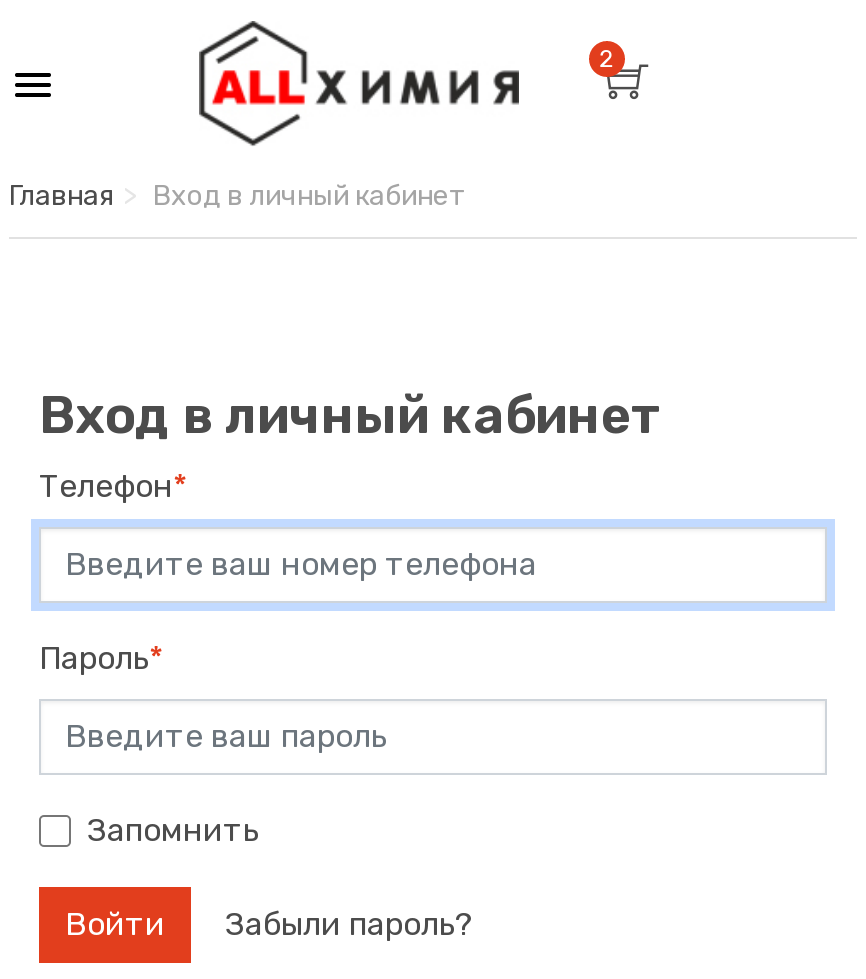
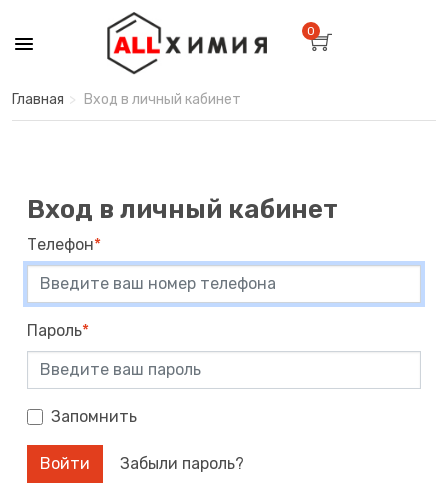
[599,45,613,73] 2 -> [307,24,315,38] 0

